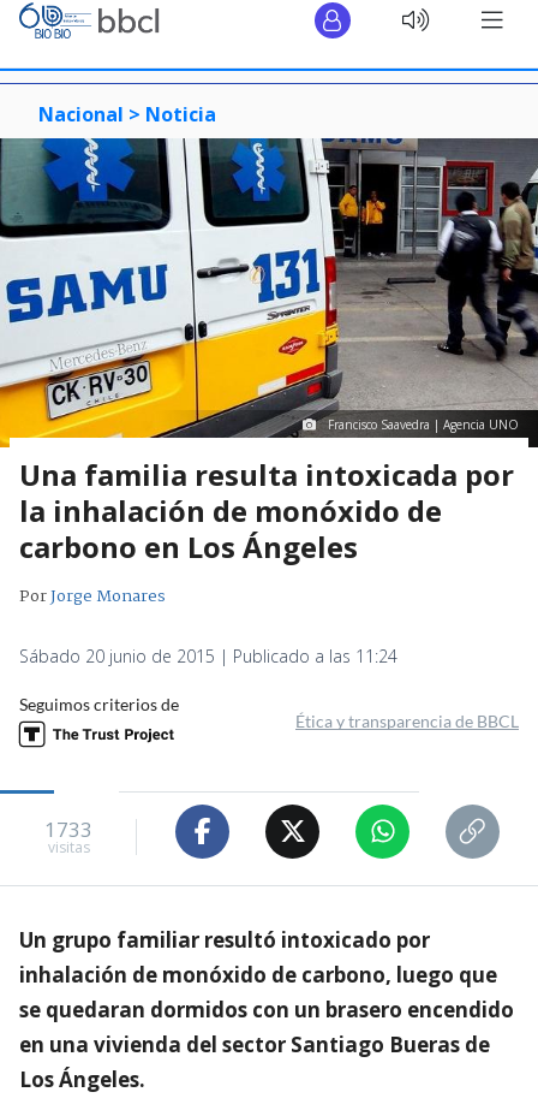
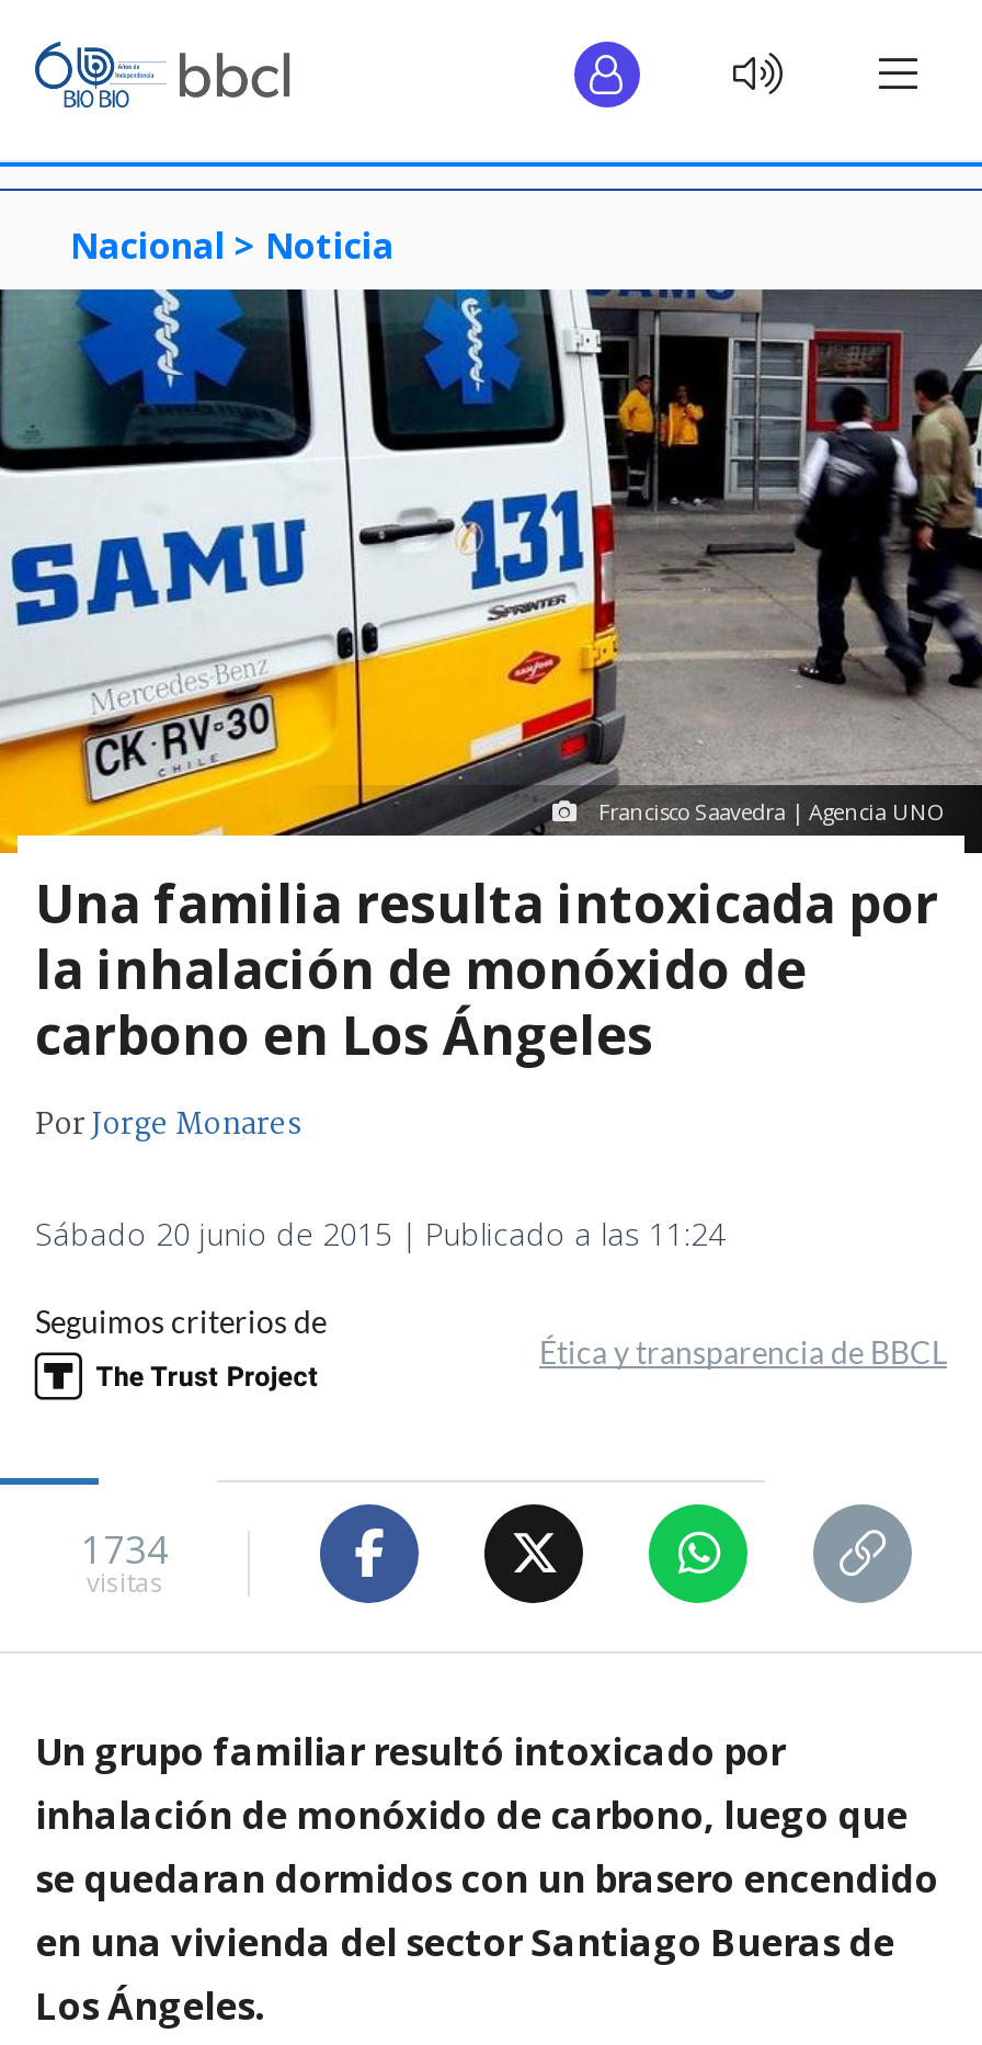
[44,816,92,843] 1733 -> [81,1525,169,1575] 1734

